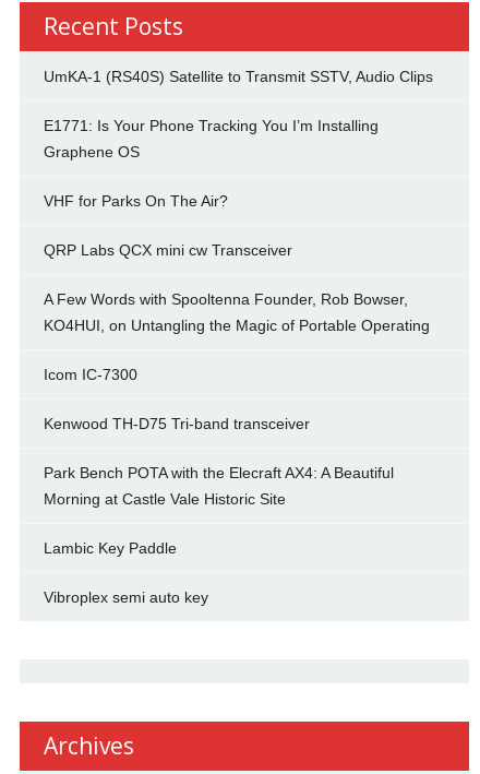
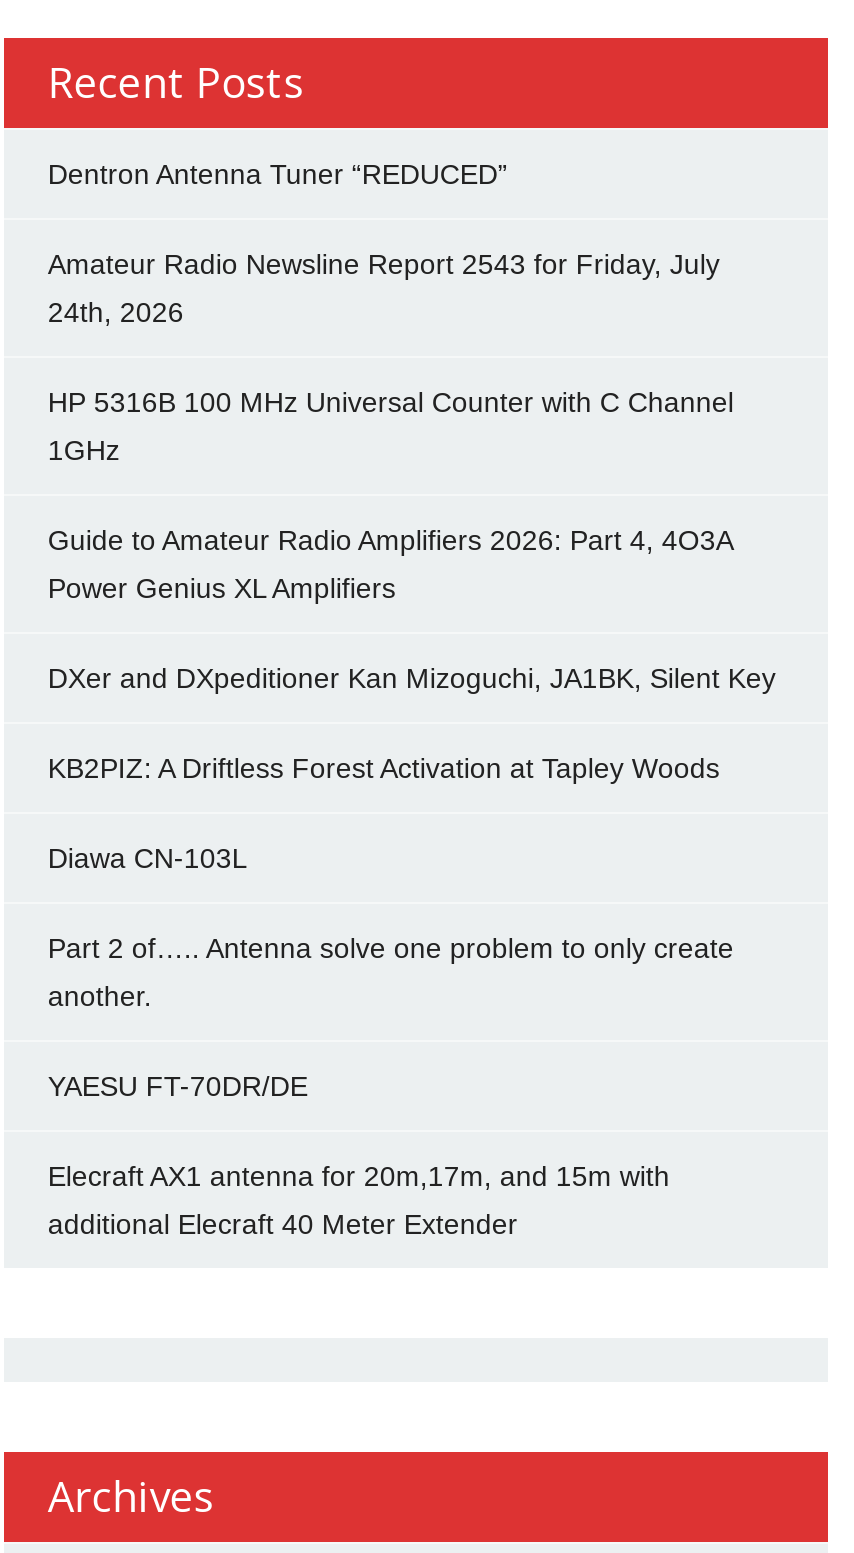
[44,67,433,606] UmKA-1 (RS40S) Satellite to Transmit SSTV, Audio Clips | E1771: Is Your Phone Tracking You I’m Installing | Graphene OS | VHF for Parks On The Air? | QRP Labs QCX mini cw Transceiver | A Few Words with Spooltenna Founder, Rob Bowser, | KO4HUI, on Untangling the Magic of Portable Operating | Icom IC-7300 | Kenwood TH-D75 Tri-band transceiver | Park Bench POTA with the Elecraft AX4: A Beautiful | Morning at Castle Vale Historic Site | Lambic Key Paddle | Vibroplex semi auto key -> [48,158,776,1240] Dentron Antenna Tuner “REDUCED” | Amateur Radio Newsline Report 2543 for Friday, July | 24th, 2026 | HP 5316B 100 MHz Universal Counter with C Channel | 1GHz | Guide to Amateur Radio Amplifiers 2026: Part 4, 4O3A | Power Genius XL Amplifiers | DXer and DXpeditioner Kan Mizoguchi, JA1BK, Silent Key | KB2PIZ: A Driftless Forest Activation at Tapley Woods | Diawa CN-103L | Part 2 of….. Antenna solve one problem to only create | another. | YAESU FT-70DR/DE | Elecraft AX1 antenna for 20m,17m, and 15m with | additional Elecraft 40 Meter Extender

